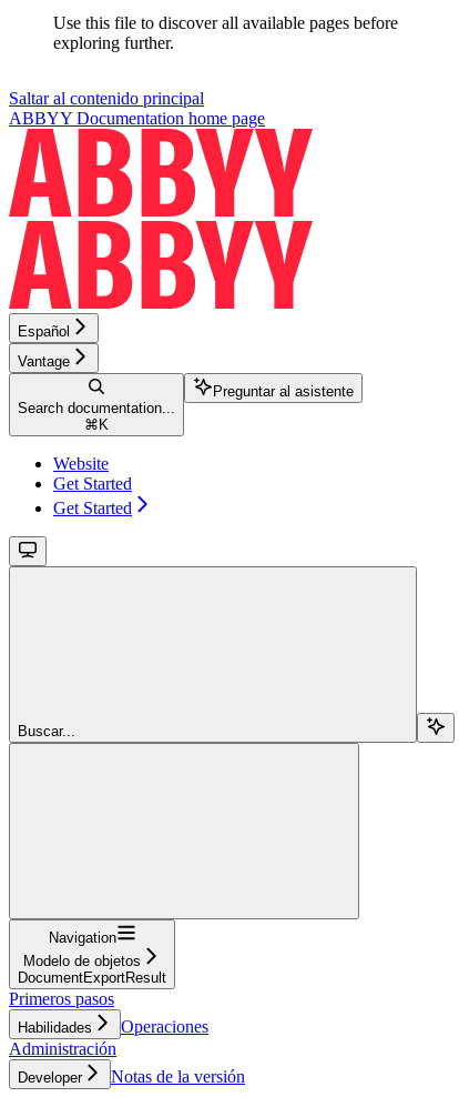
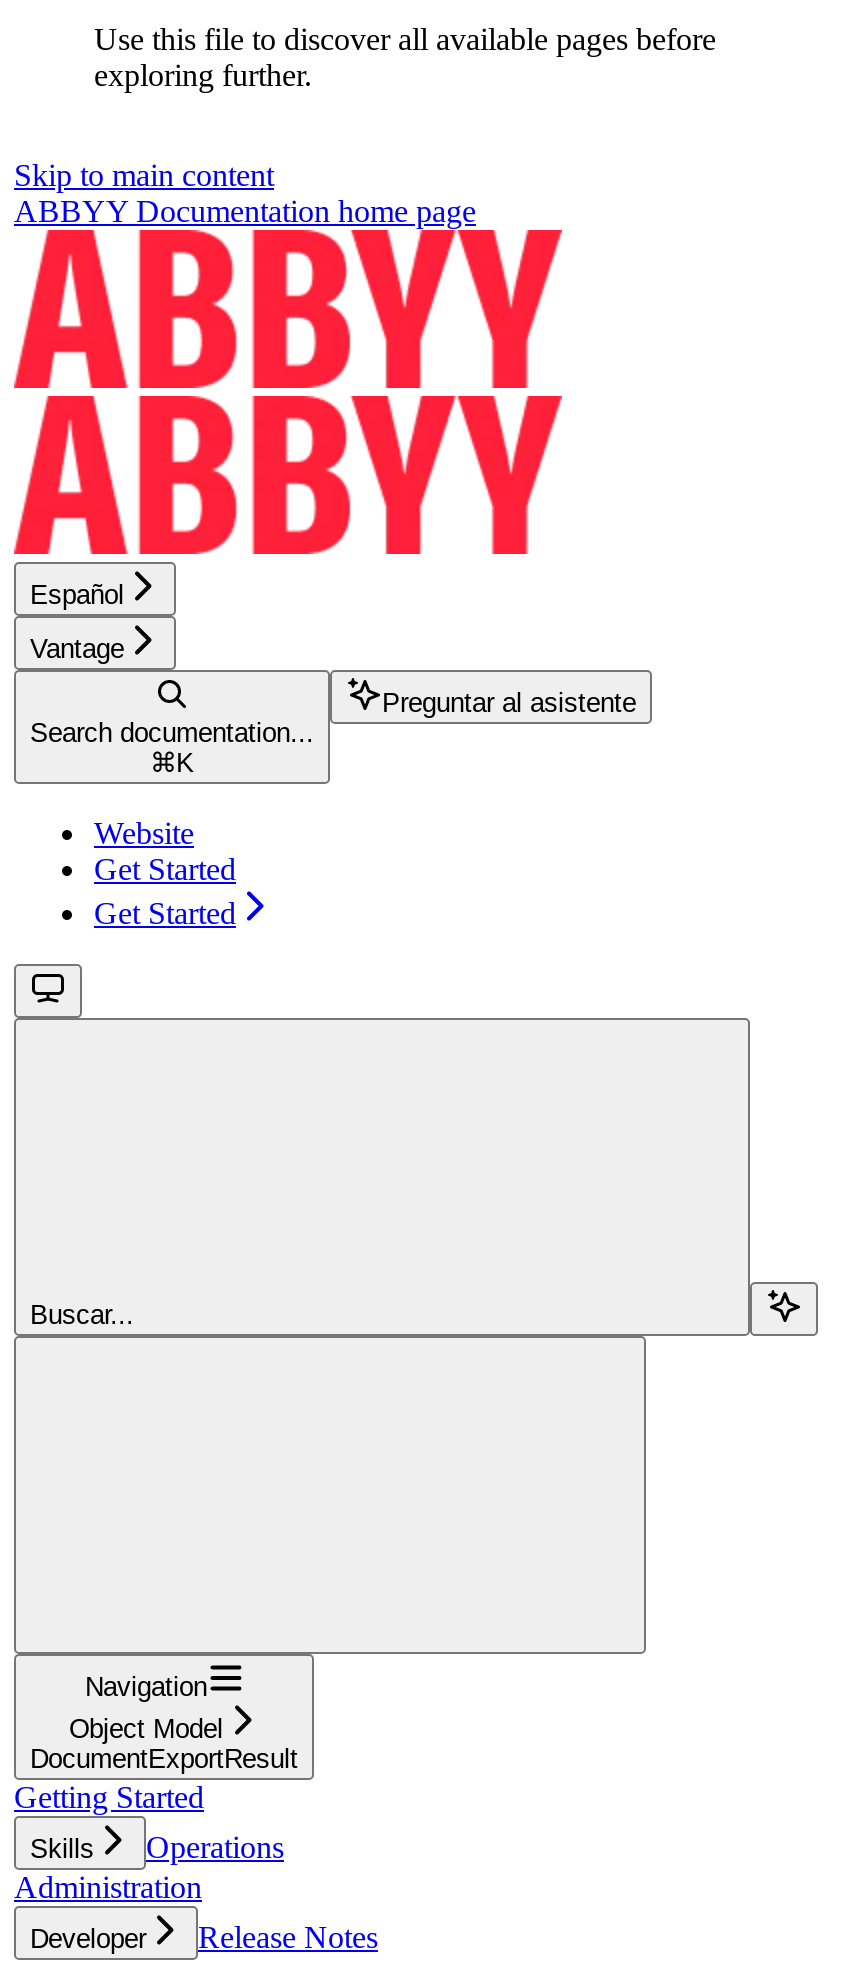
[9,89,204,107] Saltar al contenido principal -> [14,158,274,192] Skip to main content
[23,952,141,969] Modelo de objetos -> [69,1714,223,1744] Object Model
[9,989,114,1008] Primeros pasos -> [14,1780,204,1814] Getting Started
[9,1017,208,1058] Habilidades | Operaciones | Administración -> [14,1830,284,1904] Skills | Operations | Administration
[111,1067,245,1086] Notas de la versión -> [198,1920,378,1954] Release Notes

